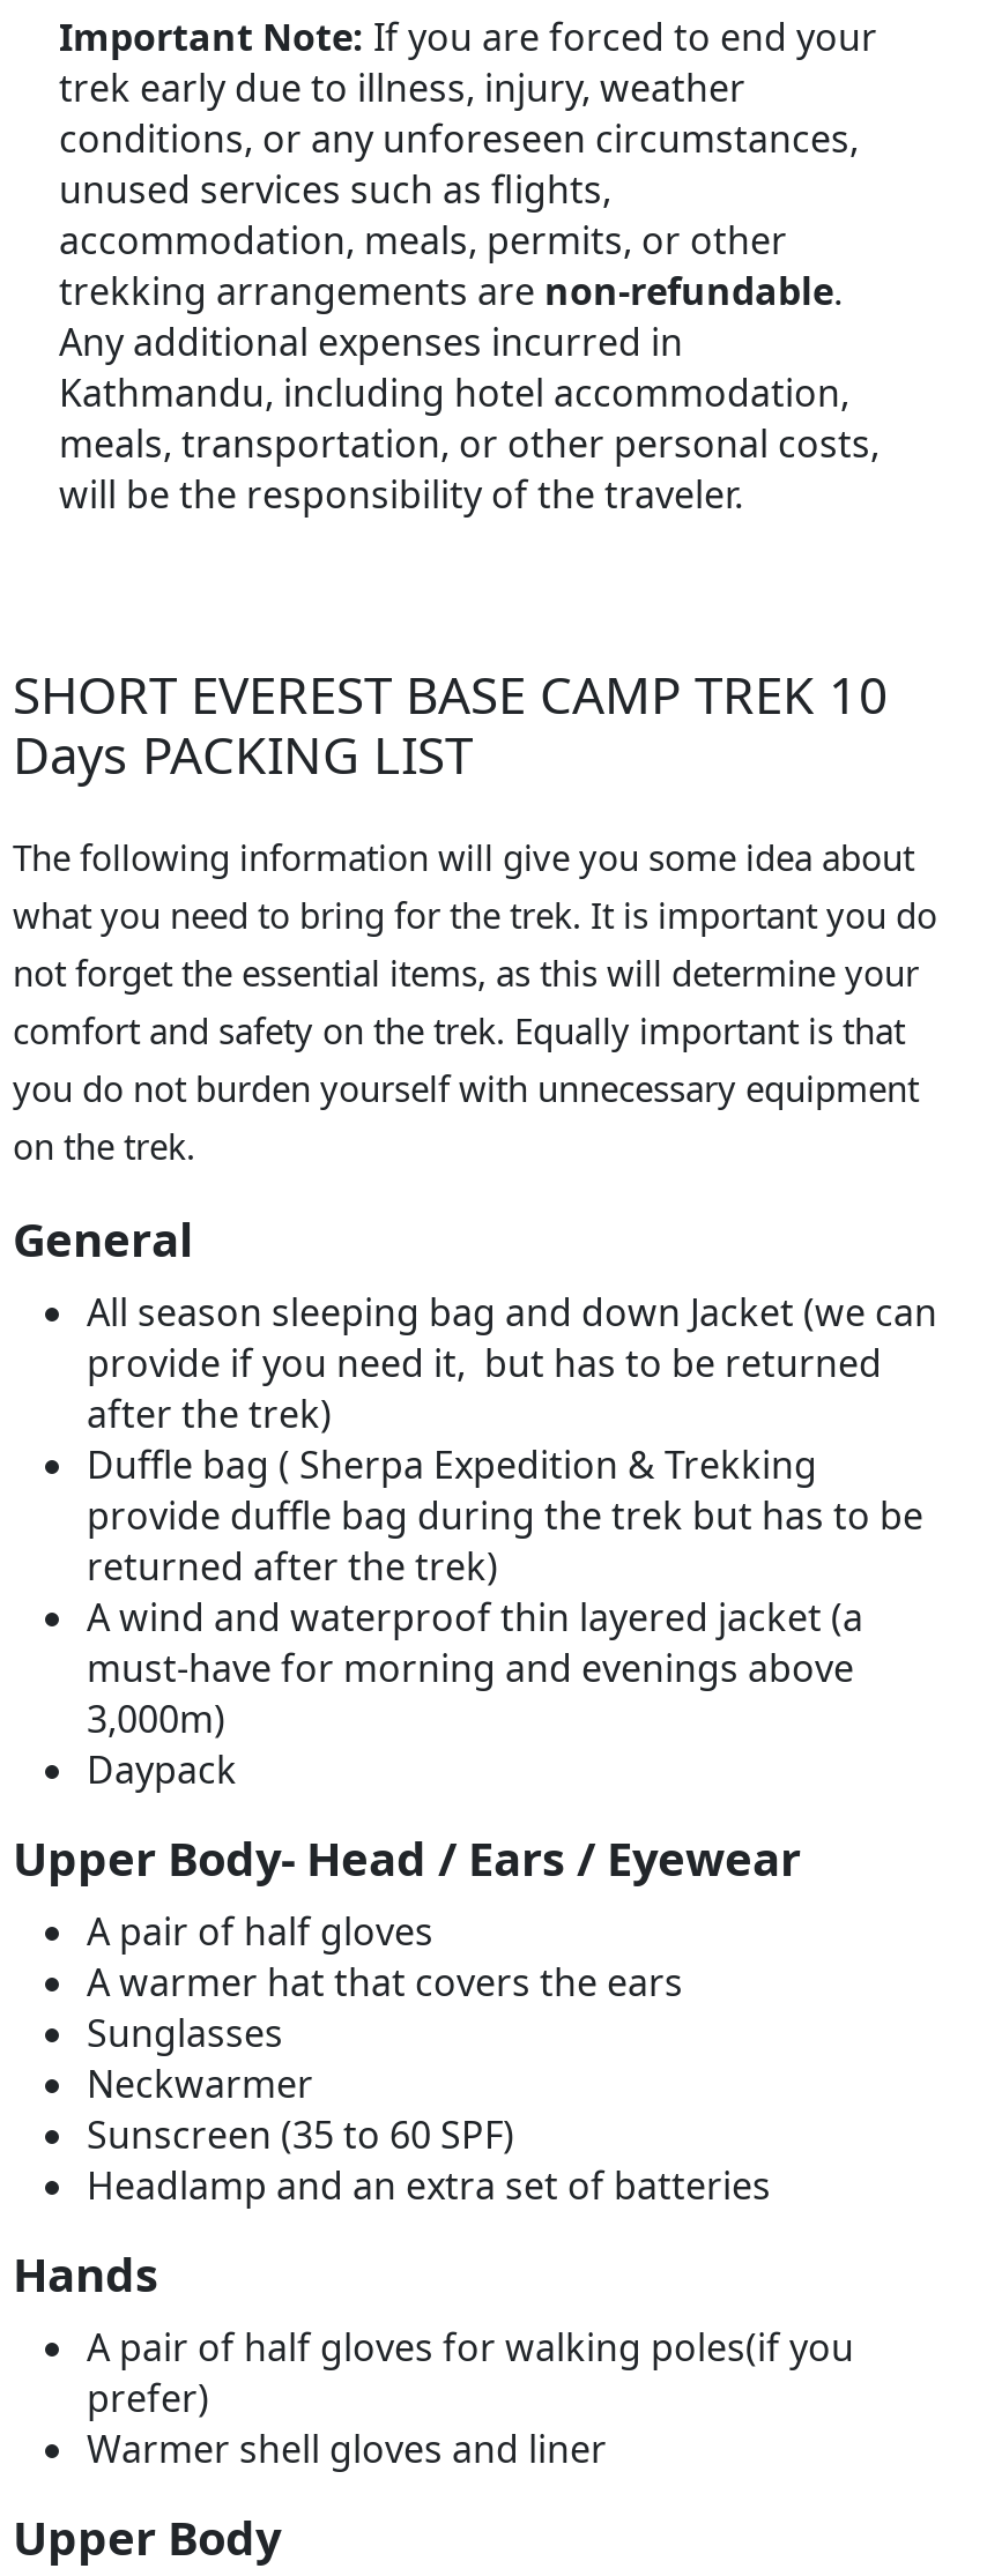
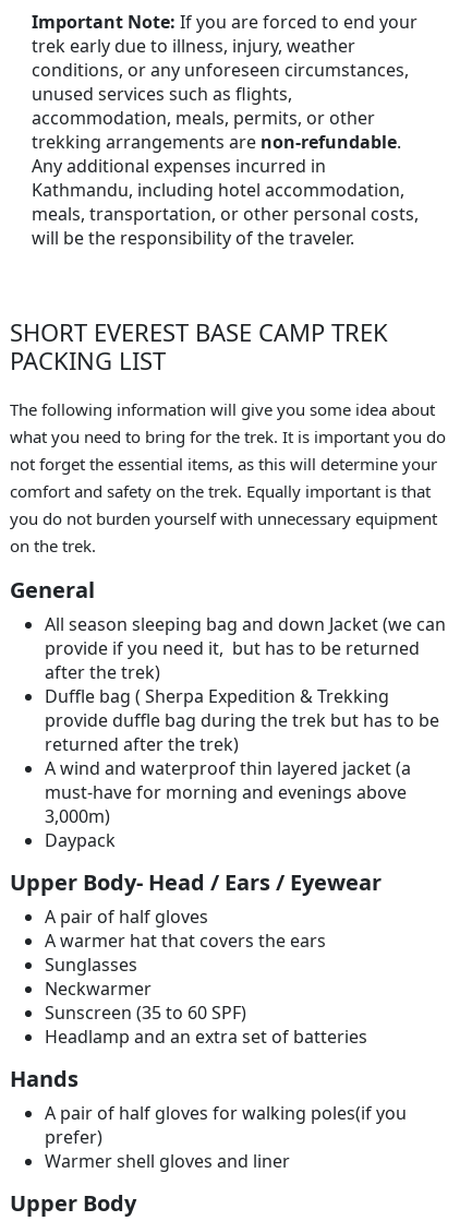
[13,657,889,787] SHORT EVEREST BASE CAMP TREK 10 | Days PACKING LIST -> [10,315,388,376] SHORT EVEREST BASE CAMP TREK | PACKING LIST

